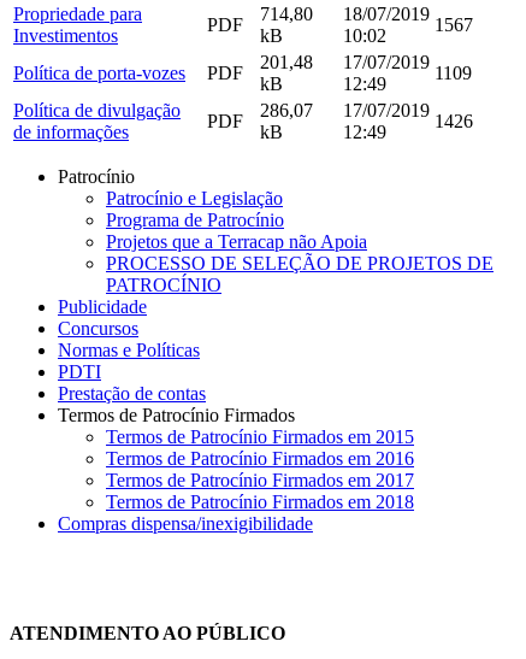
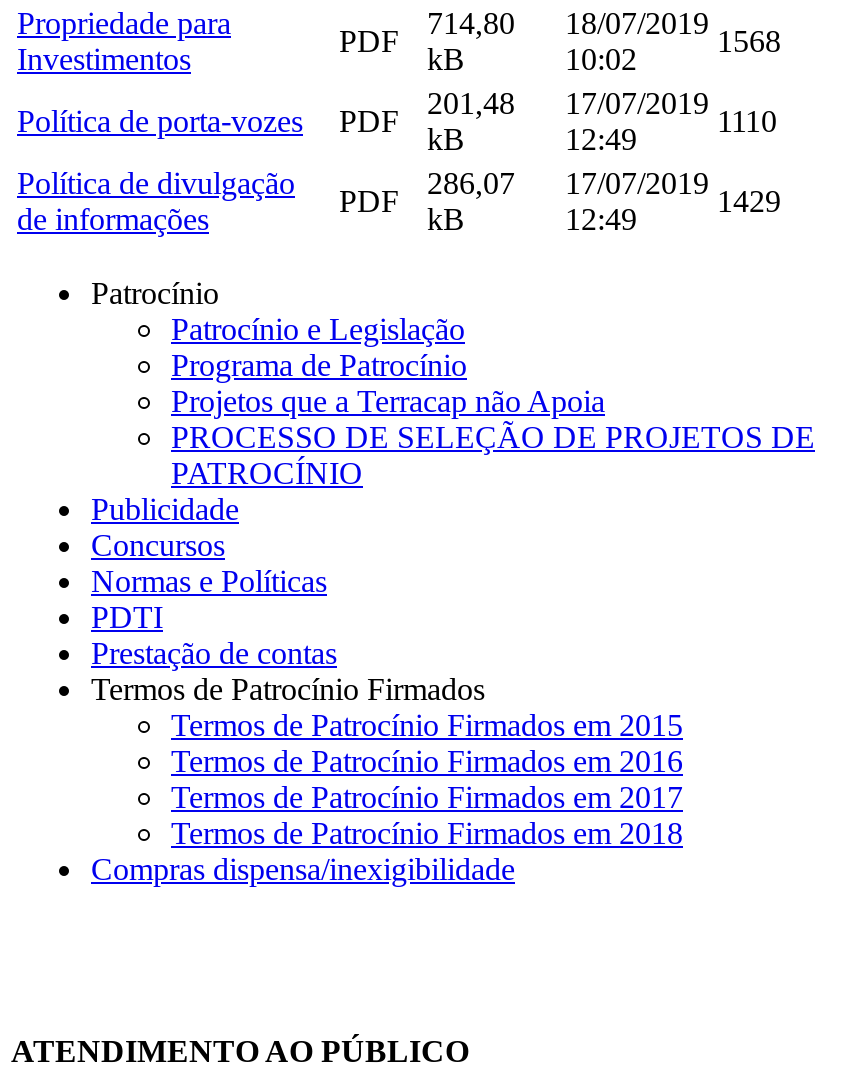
[435,15,473,35] 1567 -> [717,24,781,58] 1568
[435,63,472,83] 1109 -> [717,104,777,138] 1110
[435,111,473,131] 1426 -> [717,184,781,218] 1429

